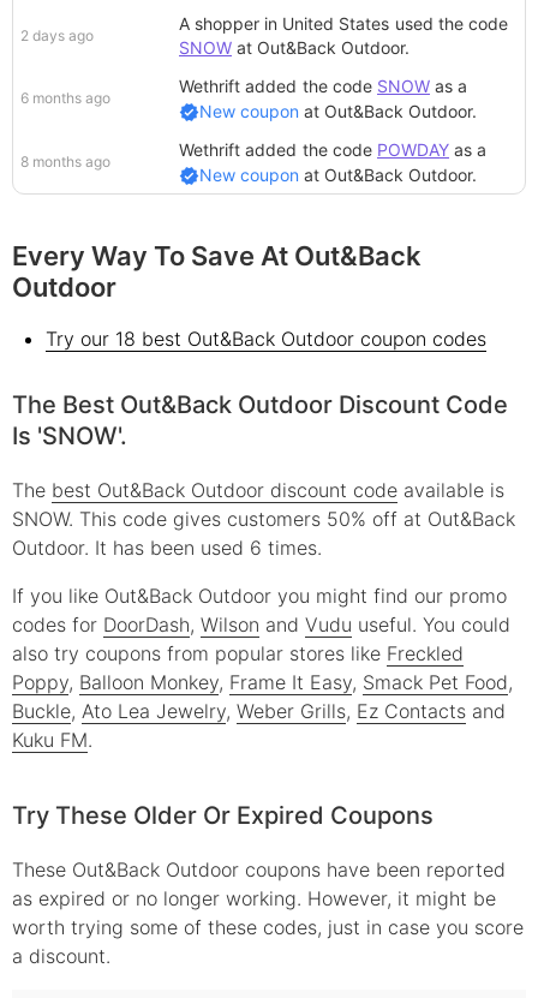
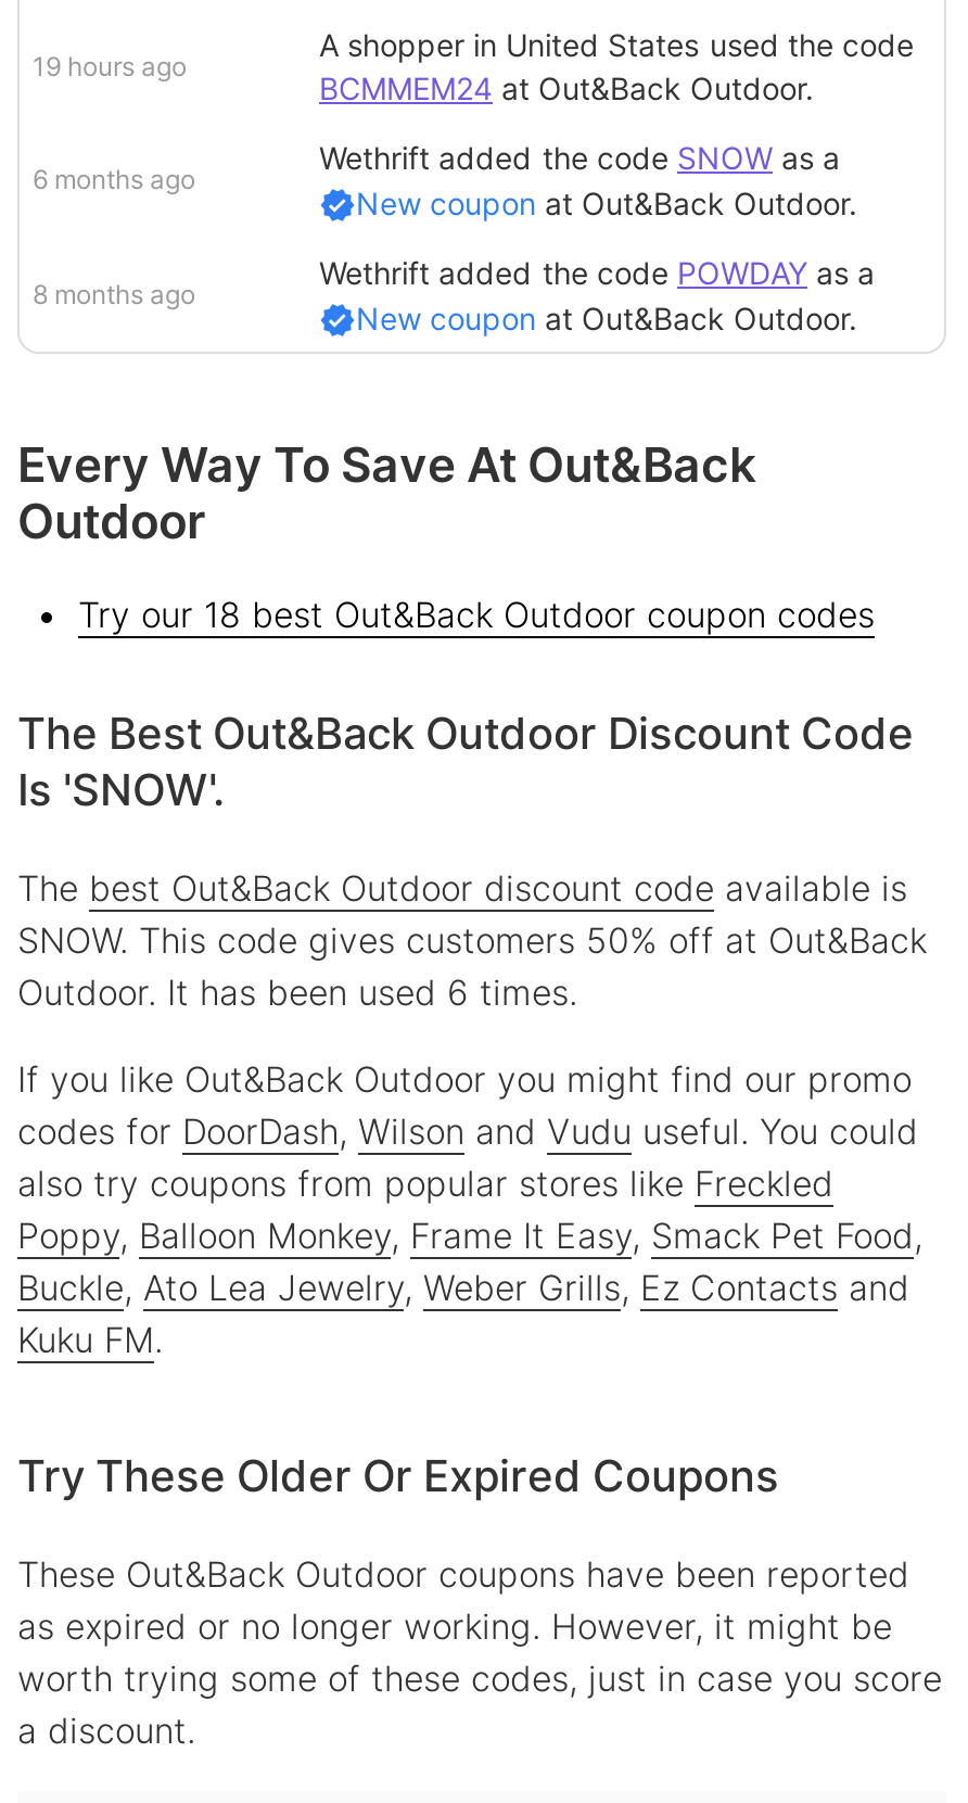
[20,27,94,45] 2 days ago -> [33,50,187,83] 19 hours ago
[179,37,410,58] SNOW at Out&Back Outdoor. -> [319,70,814,107] BCMMEM24 at Out&Back Outdoor.

